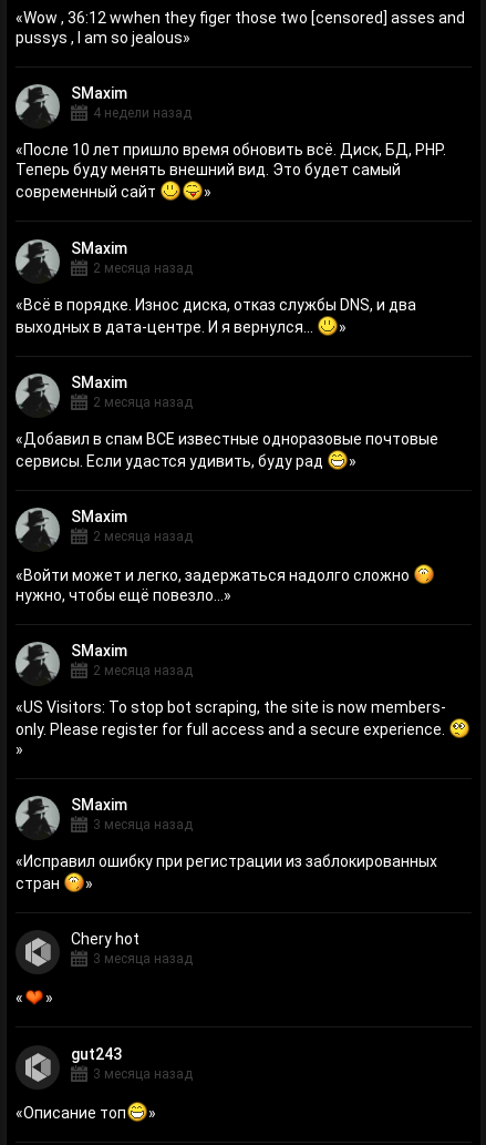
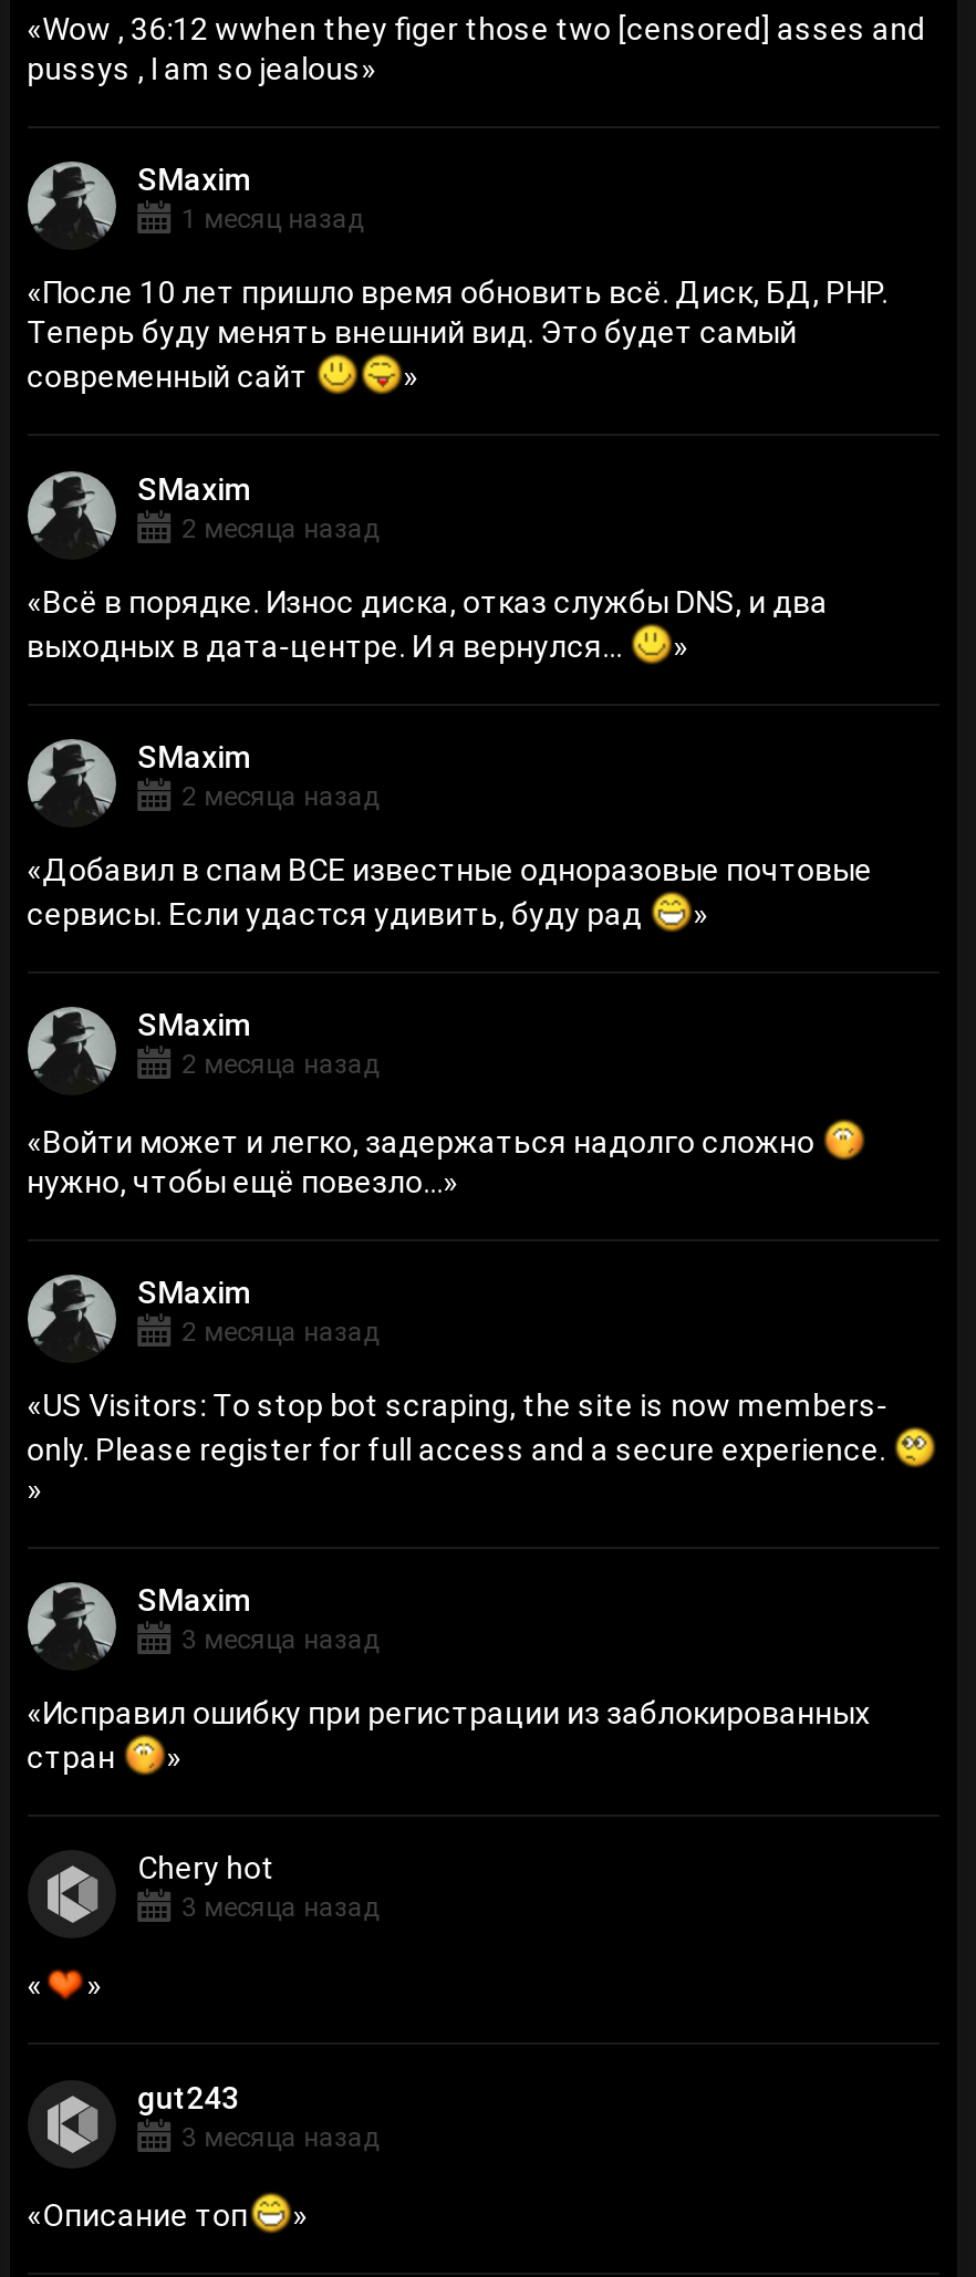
[93,106,191,121] 4 недели назад -> [182,204,365,235] 1 месяц назад

